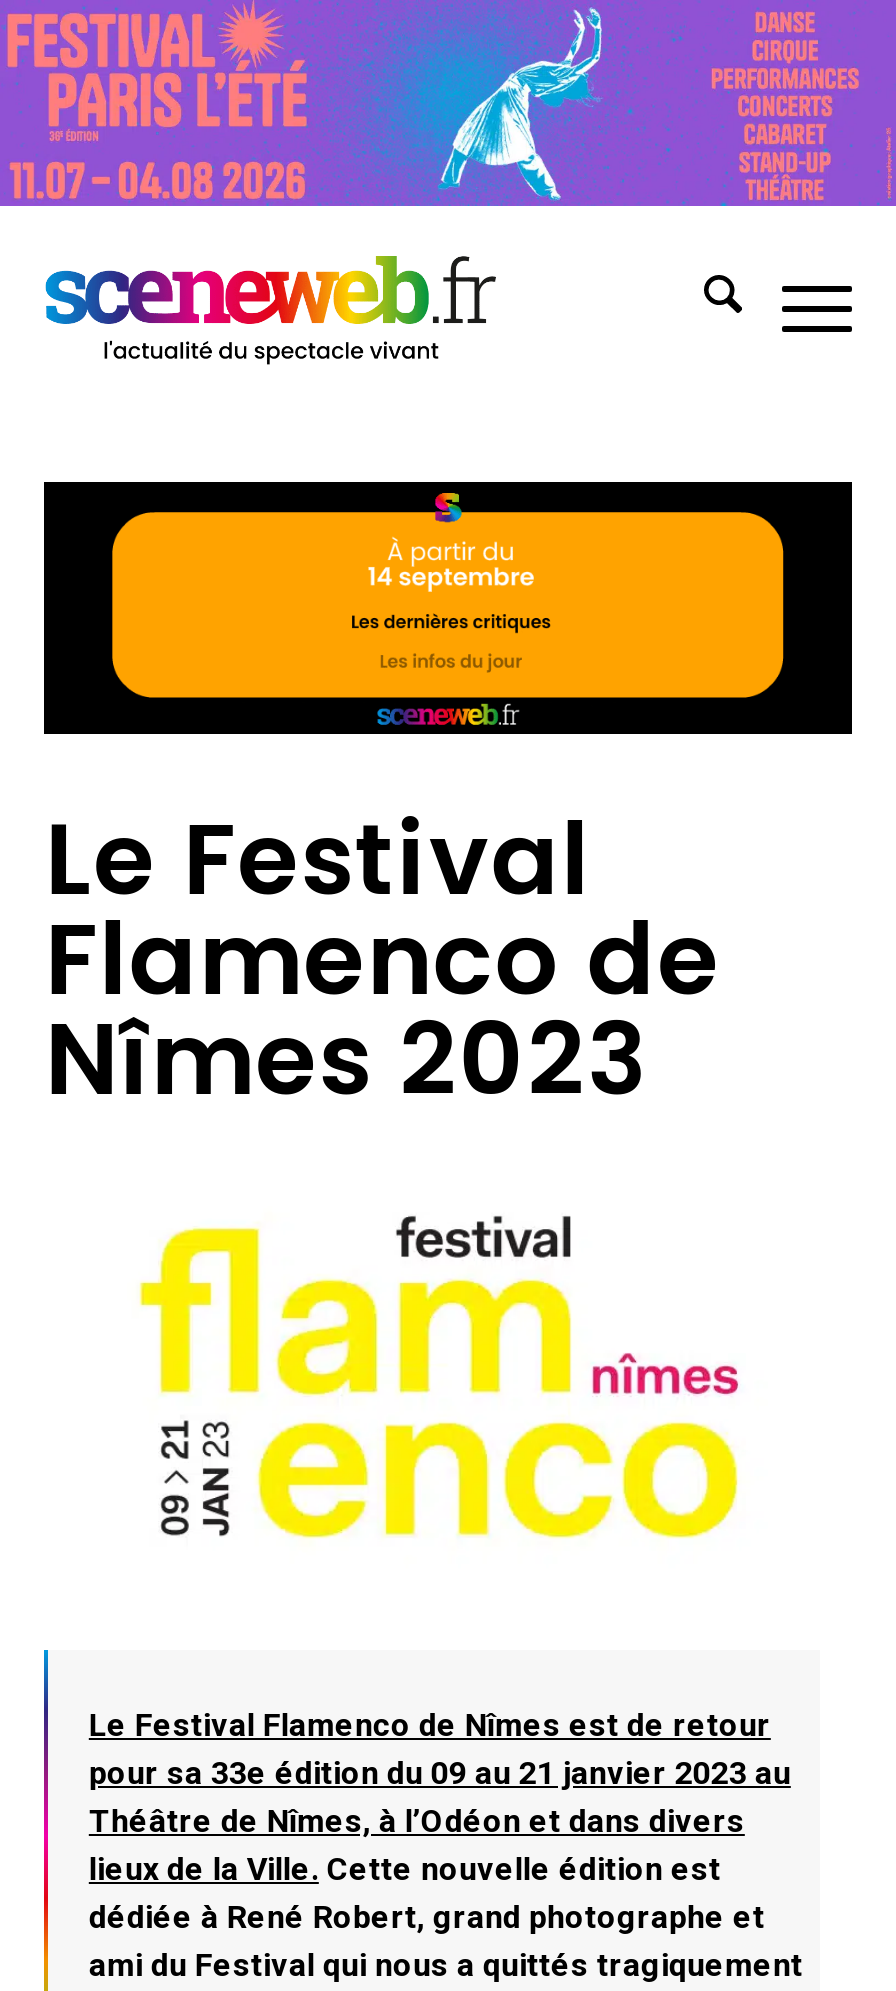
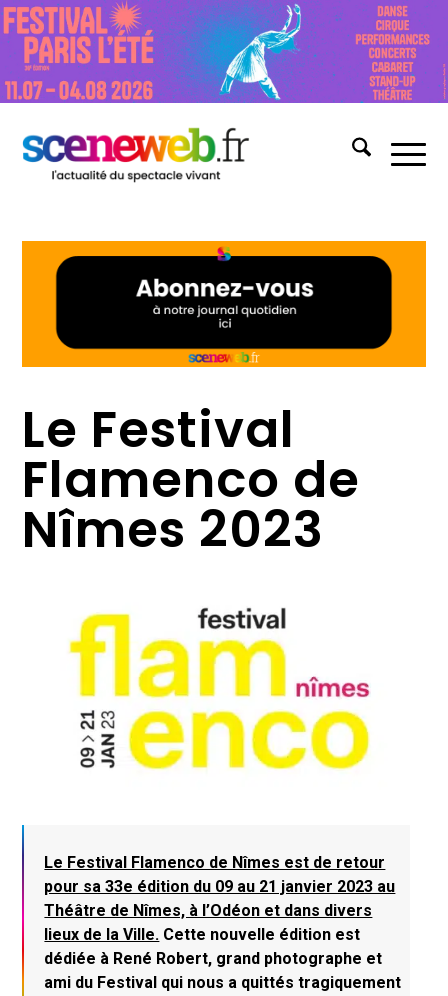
[42,480,854,736] [image] -> [21,240,427,368] [image]

